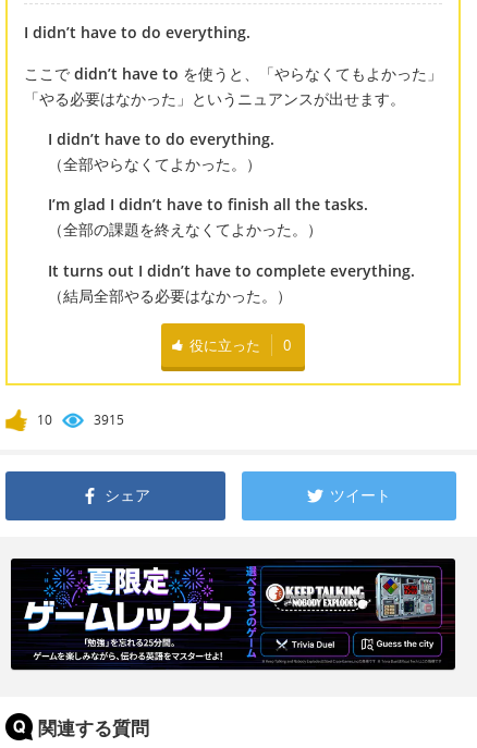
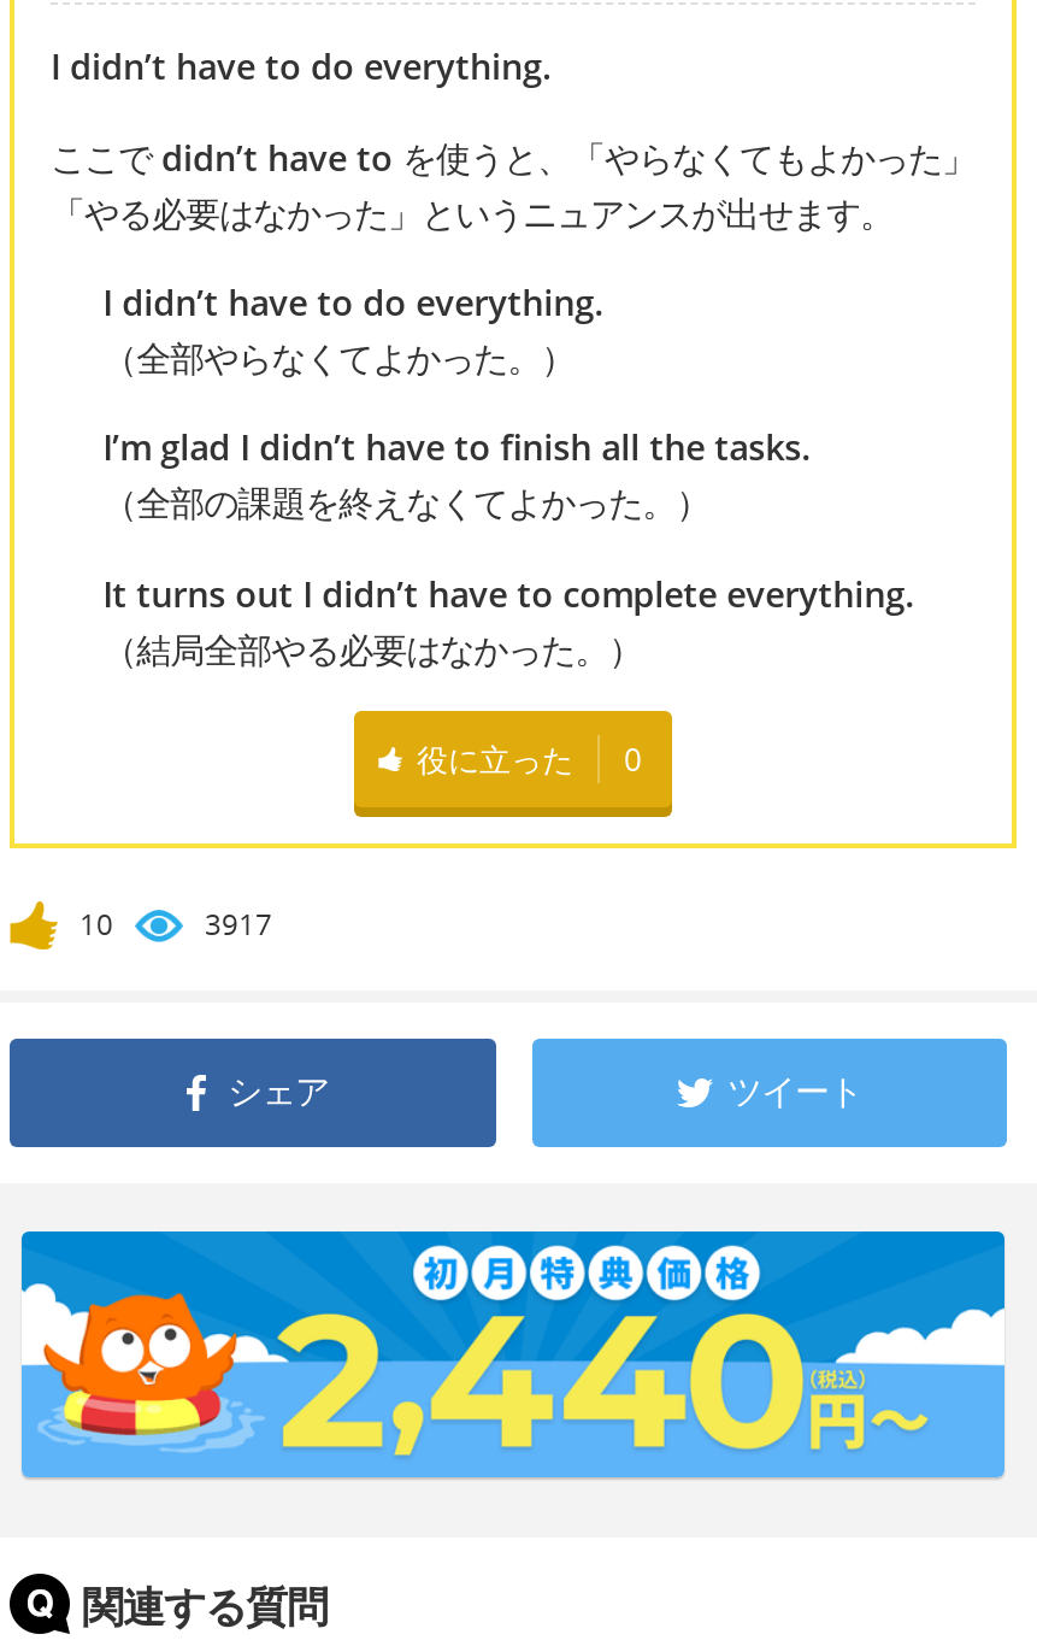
[94,411,124,429] 3915 -> [205,904,272,945] 3917
[10,557,456,671] [image] -> [19,1229,1007,1480] [image]

